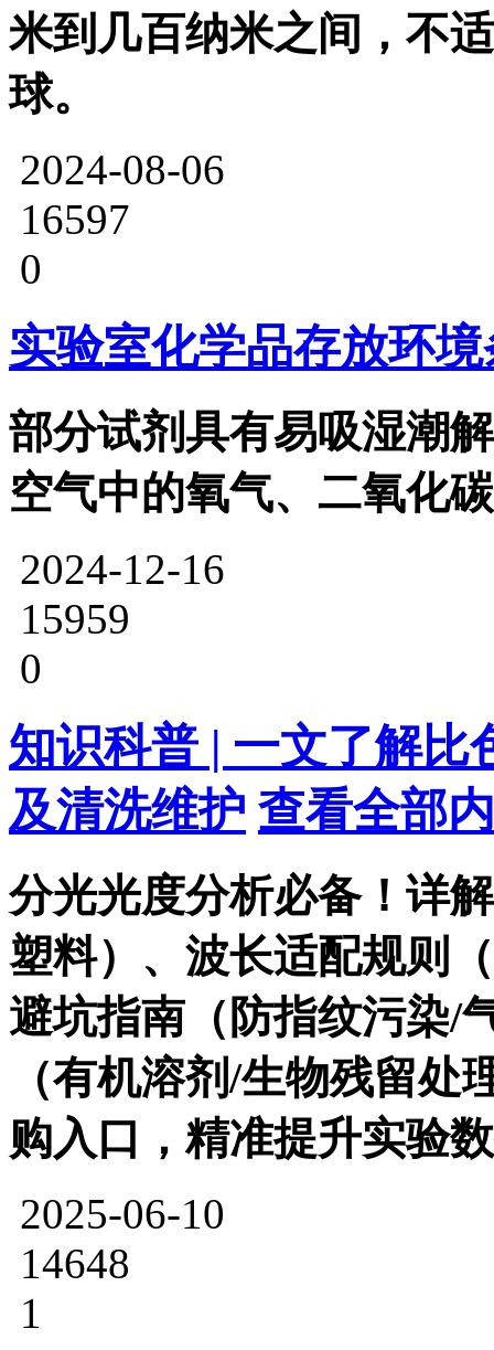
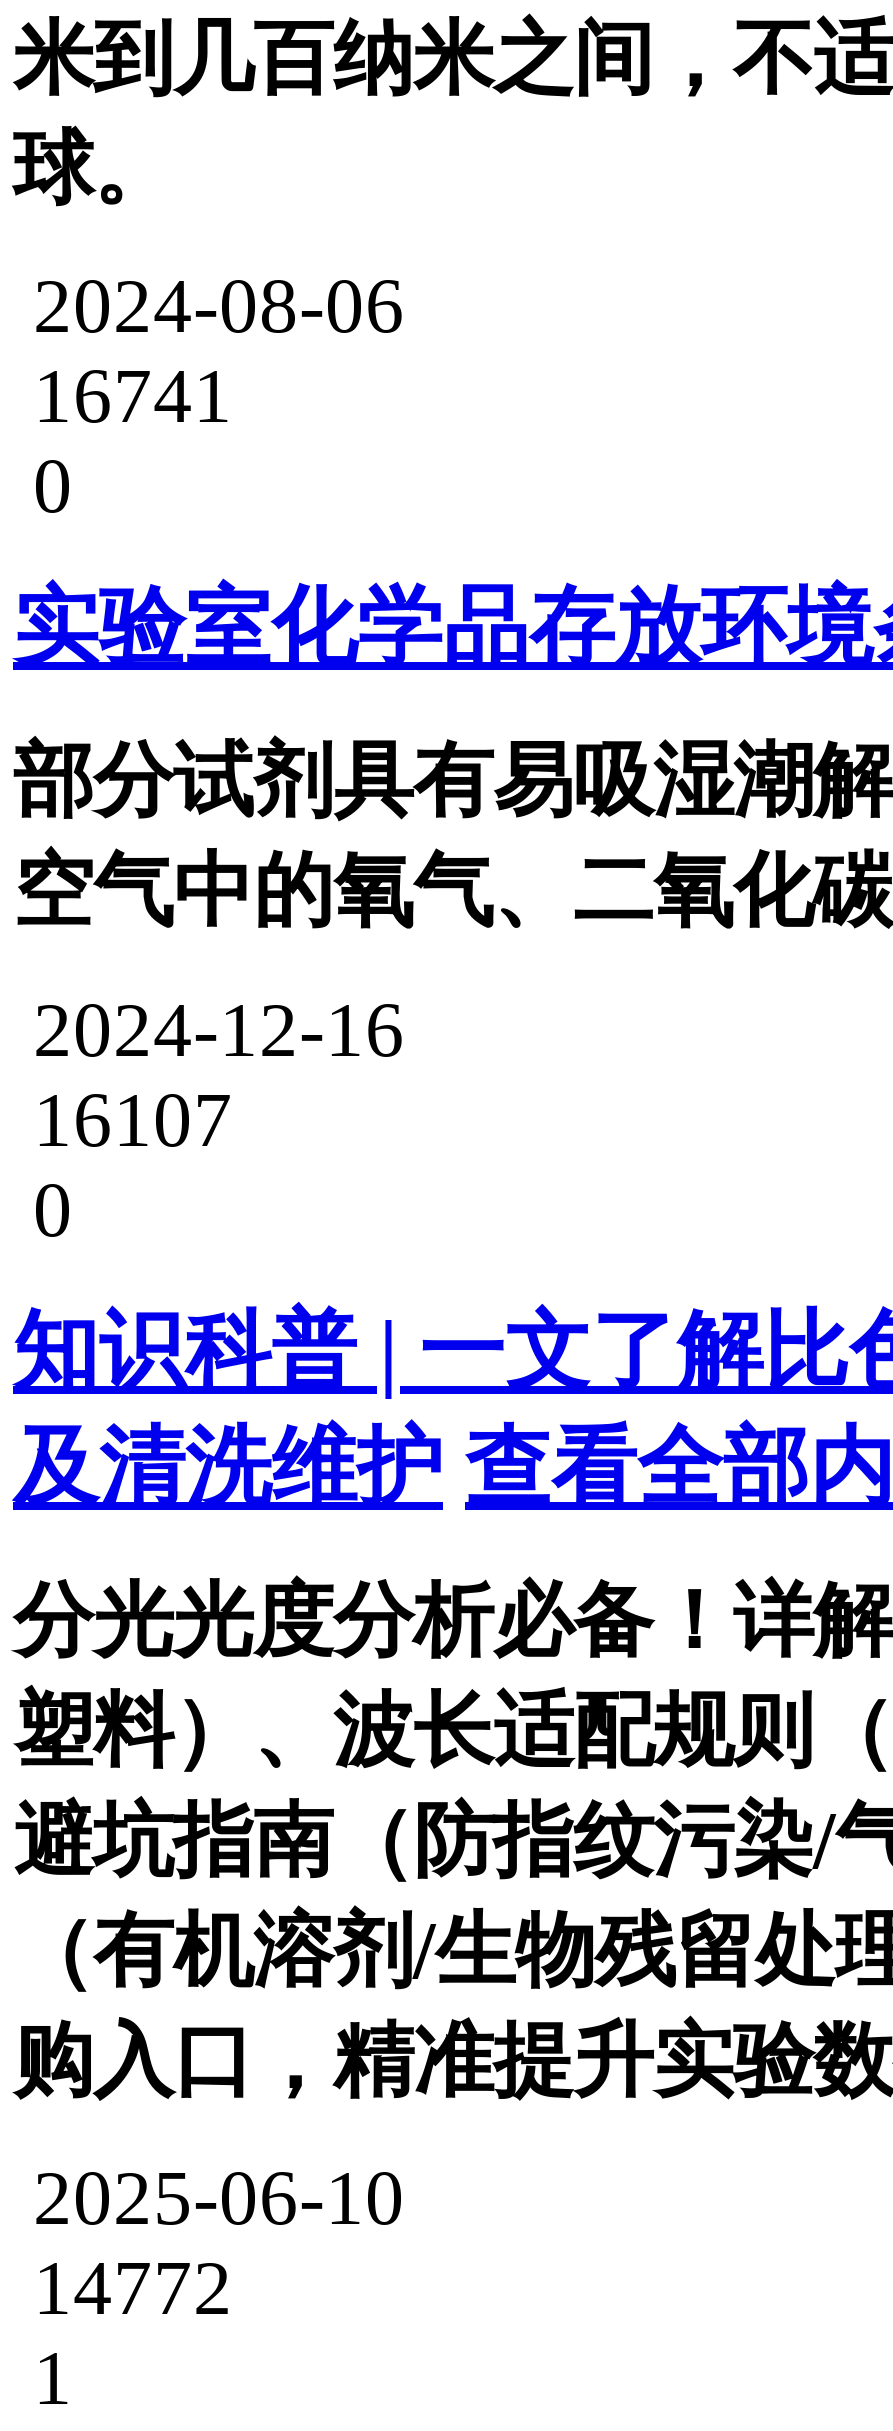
[9,196,130,243] 16597 -> [13,353,233,439] 16741
[9,595,130,642] 15959 -> [13,1076,233,1162] 16107
[9,1240,130,1287] 14648 -> [13,2245,233,2331] 14772

